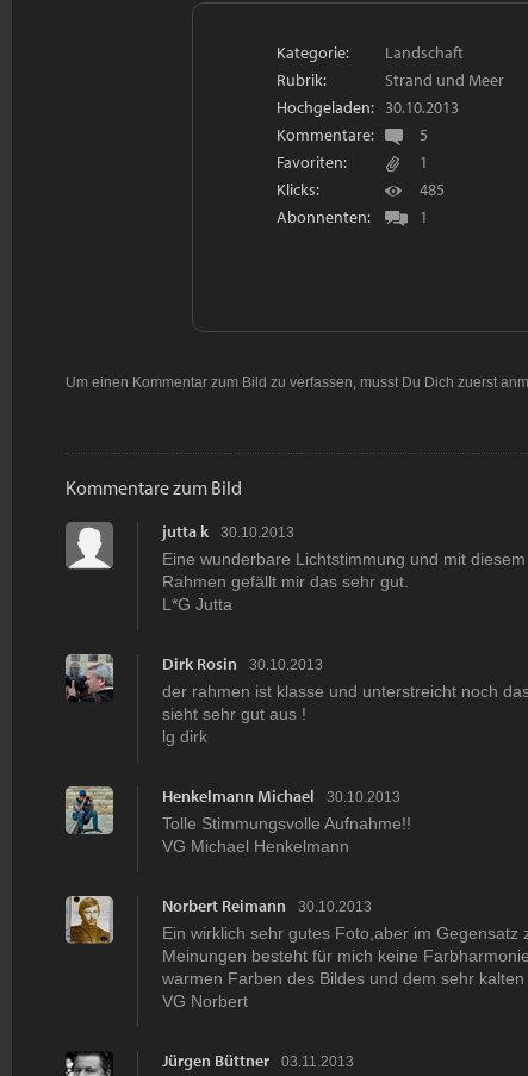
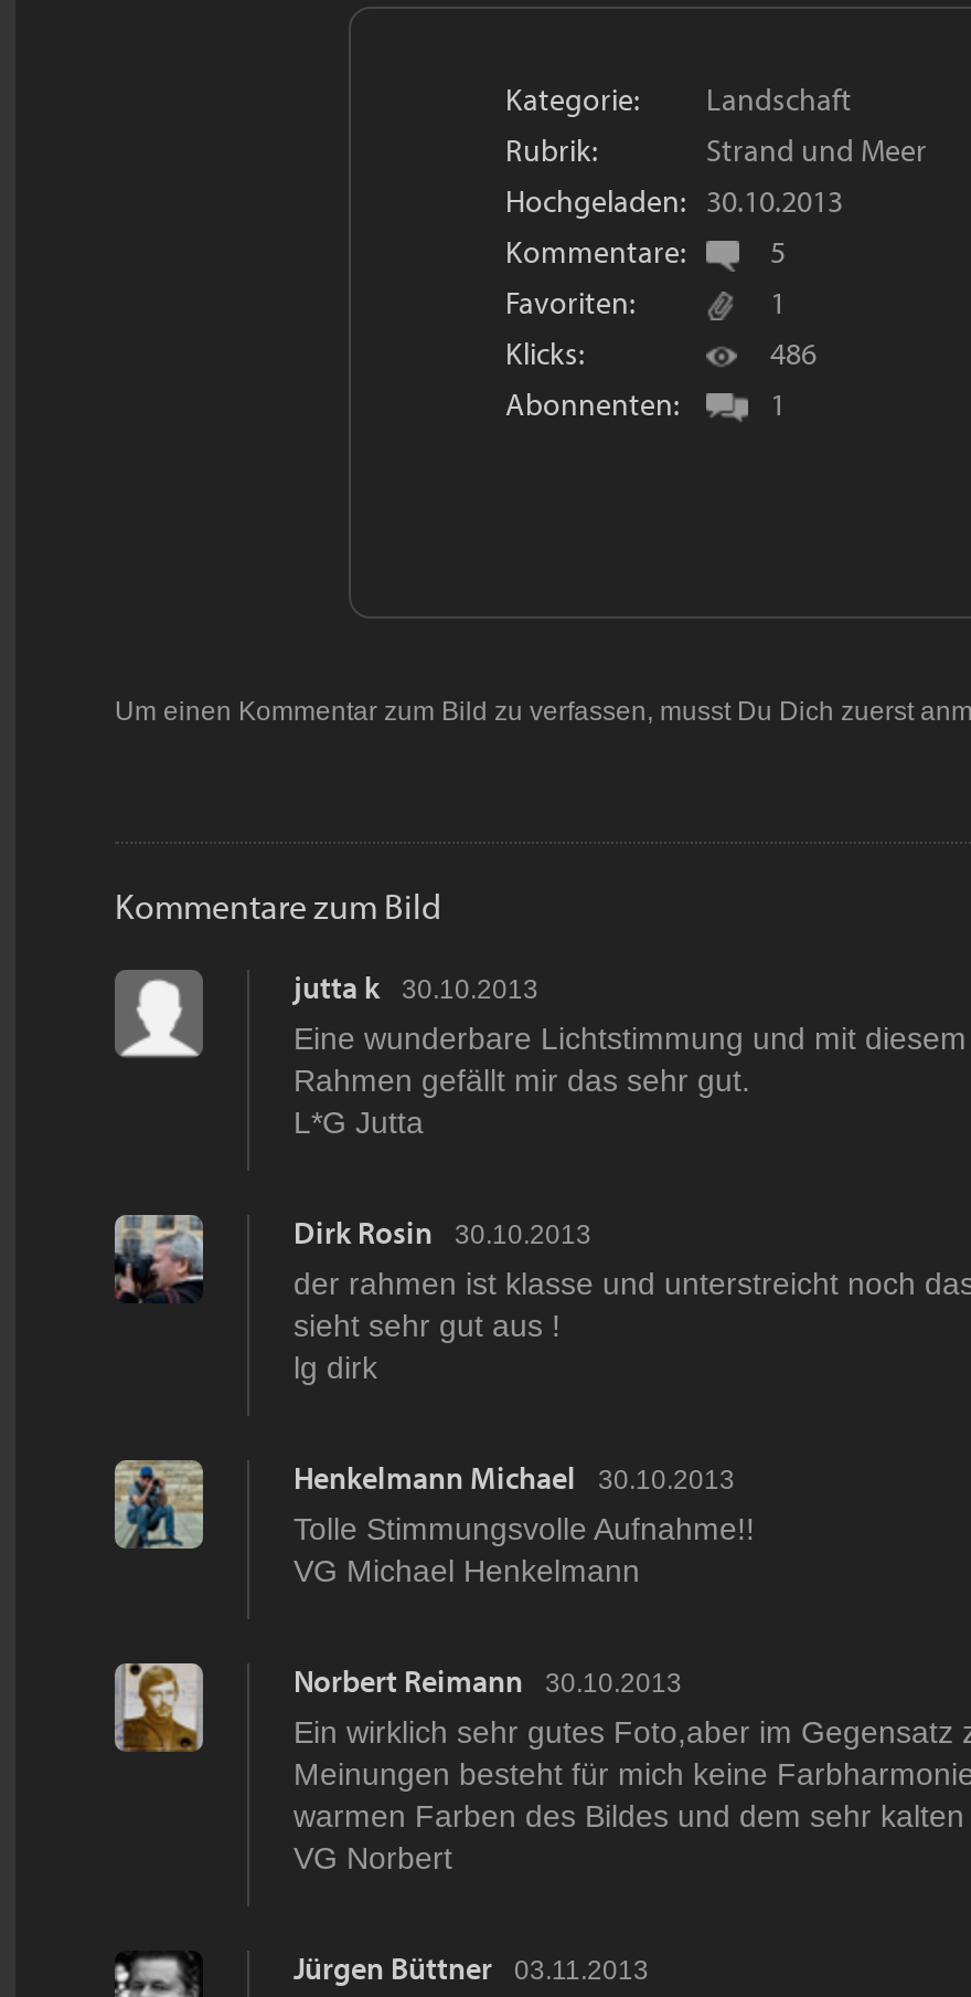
[420,179,445,200] 485 -> [770,334,817,373] 486

